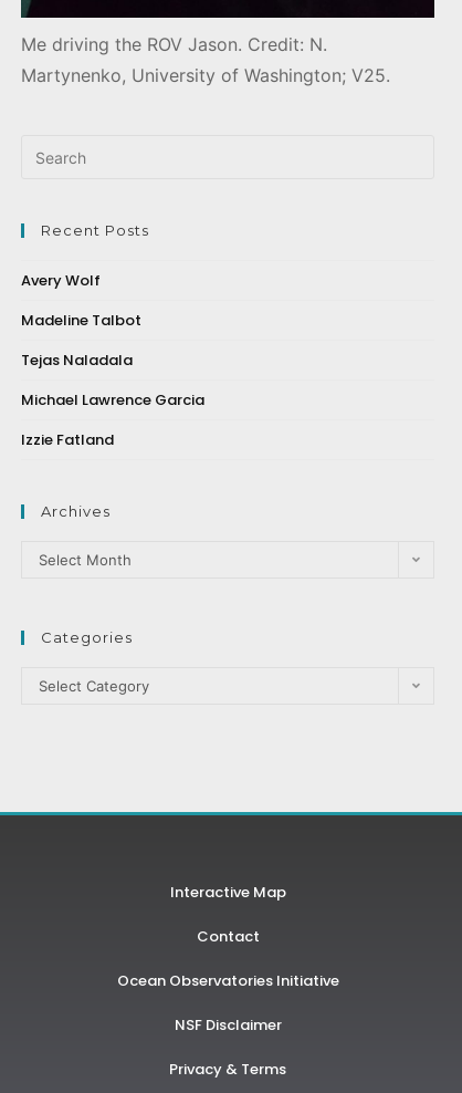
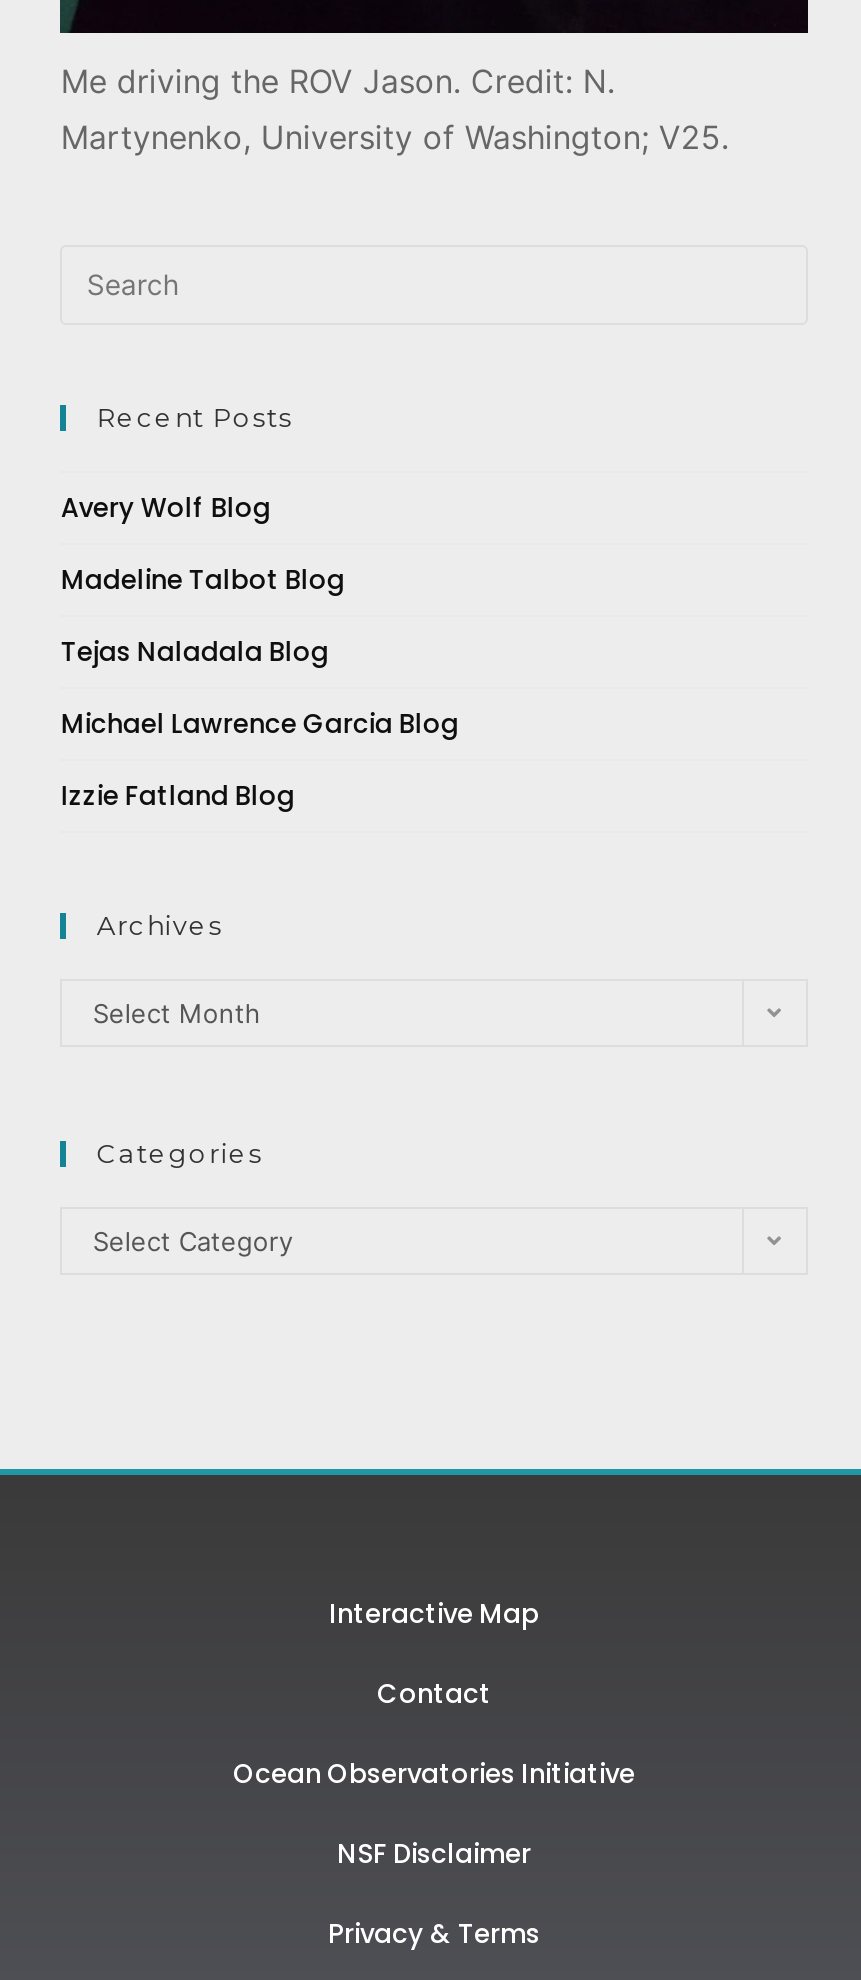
[21,270,101,291] Avery Wolf -> [61,489,271,527] Avery Wolf Blog
[21,310,142,331] Madeline Talbot -> [61,561,345,599] Madeline Talbot Blog
[21,350,133,371] Tejas Naladala -> [61,633,329,671] Tejas Naladala Blog
[21,390,205,411] Michael Lawrence Garcia -> [61,705,459,743] Michael Lawrence Garcia Blog
[21,430,114,451] Izzie Fatland -> [61,777,295,815] Izzie Fatland Blog

